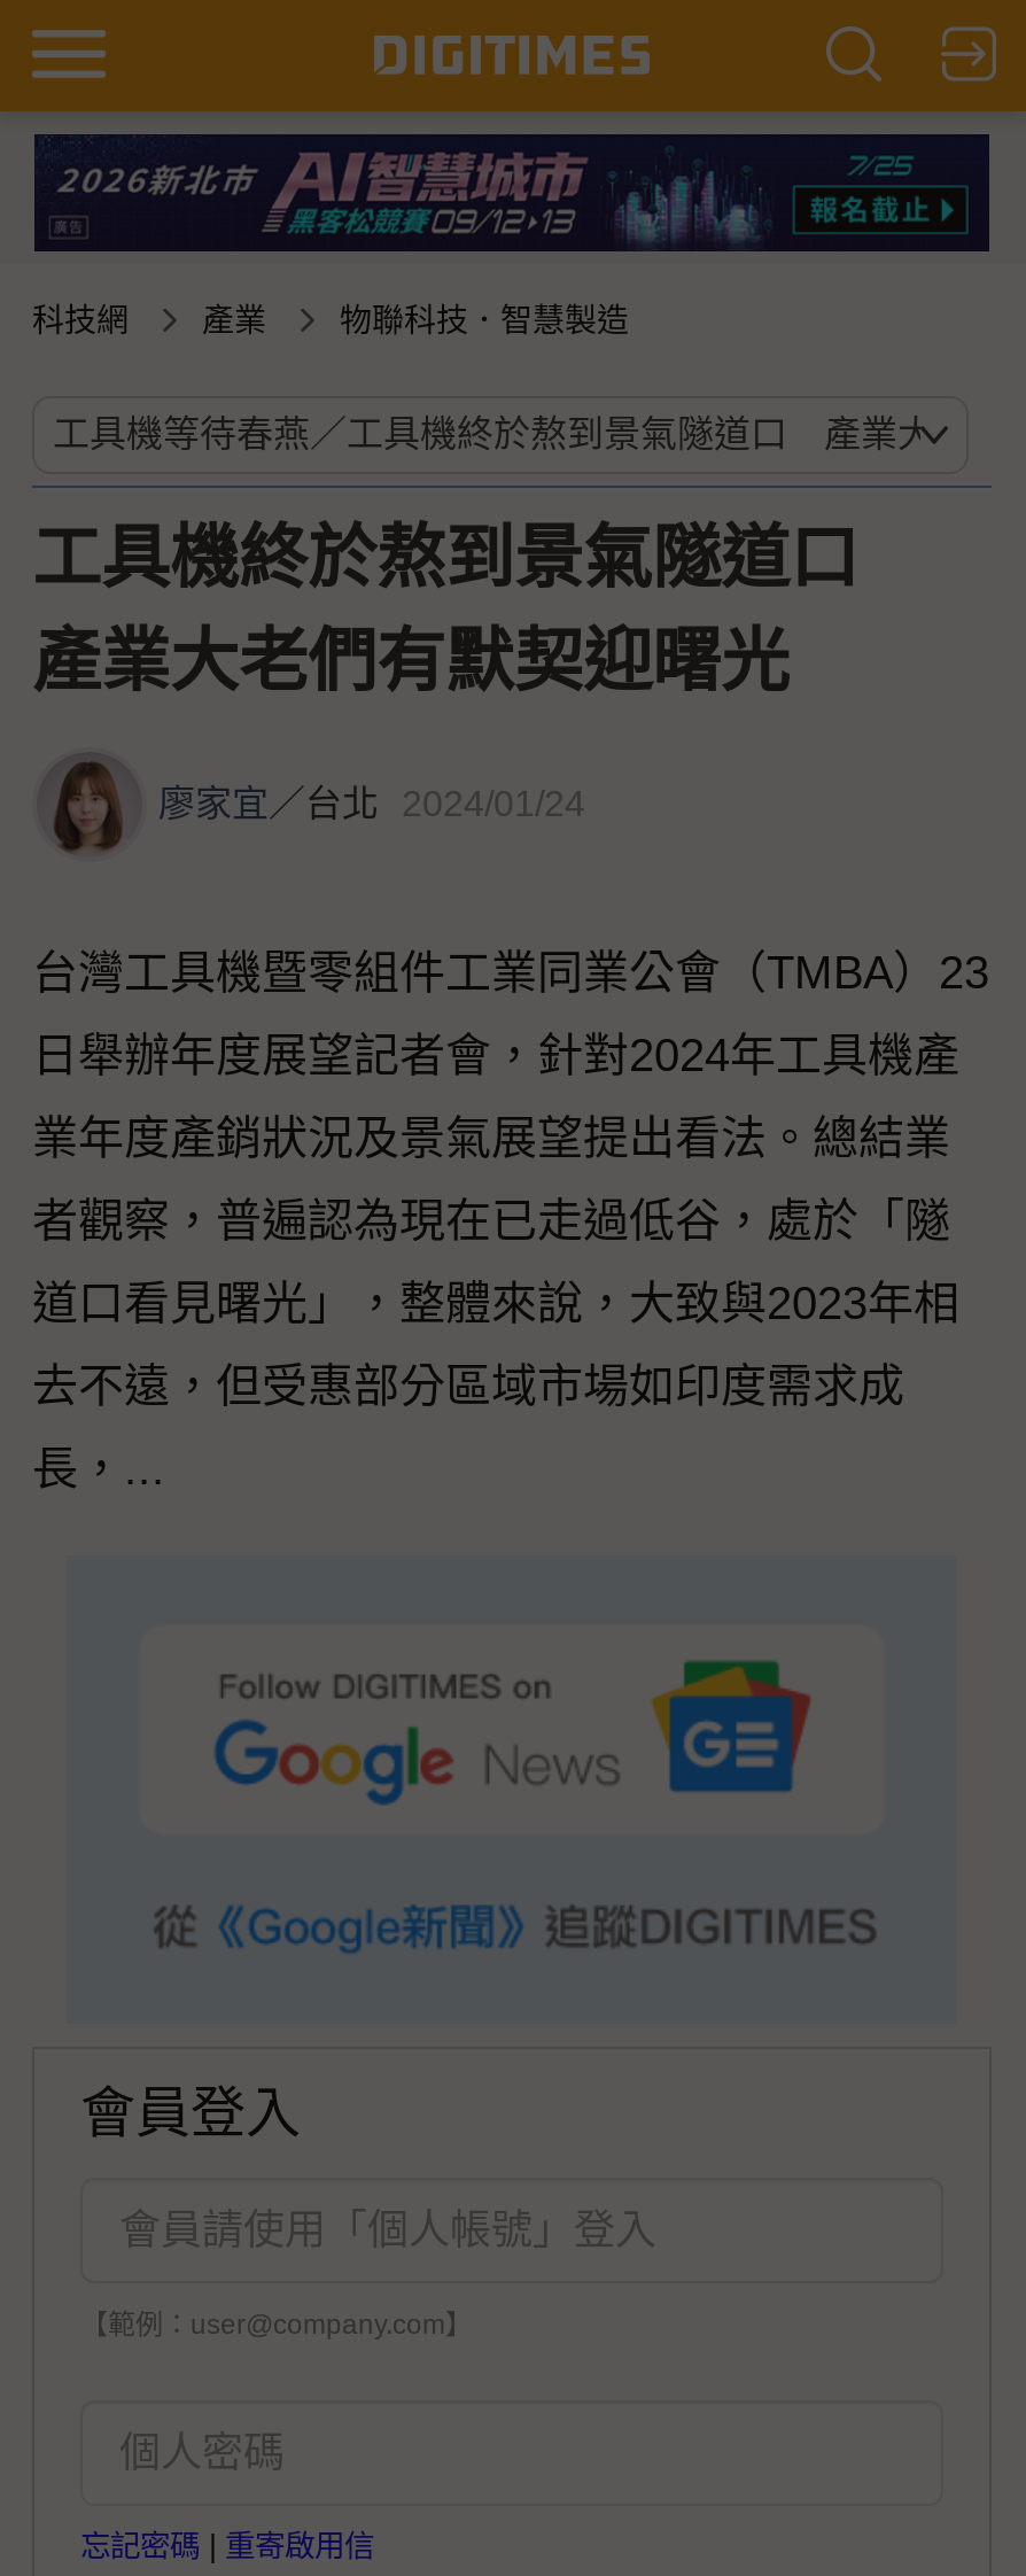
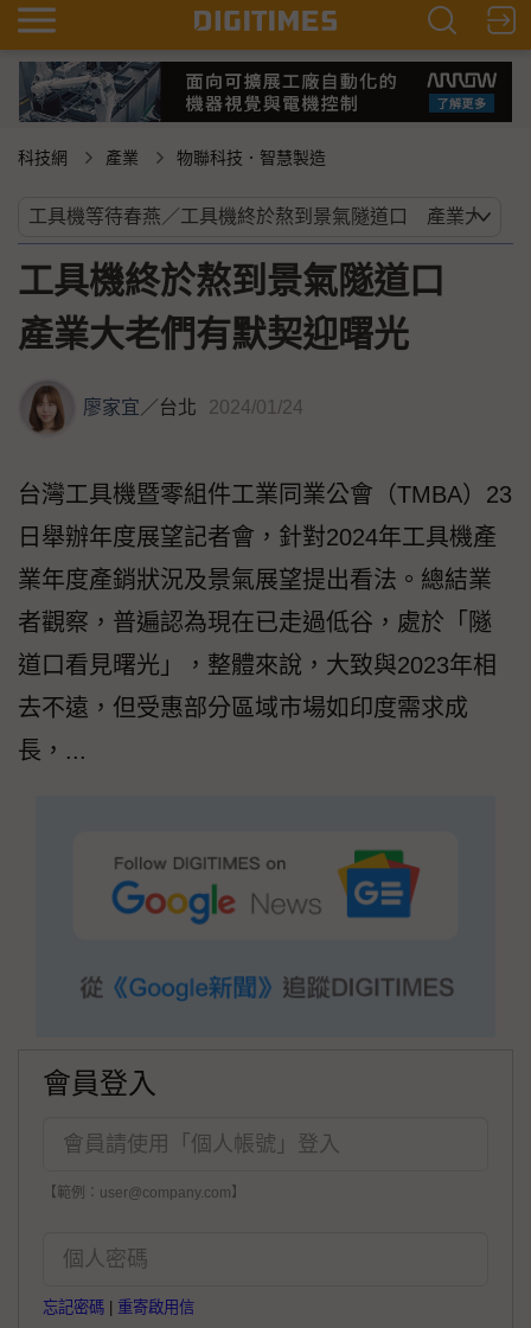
[34,132,989,254] [image] -> [19,62,512,122] [image]

